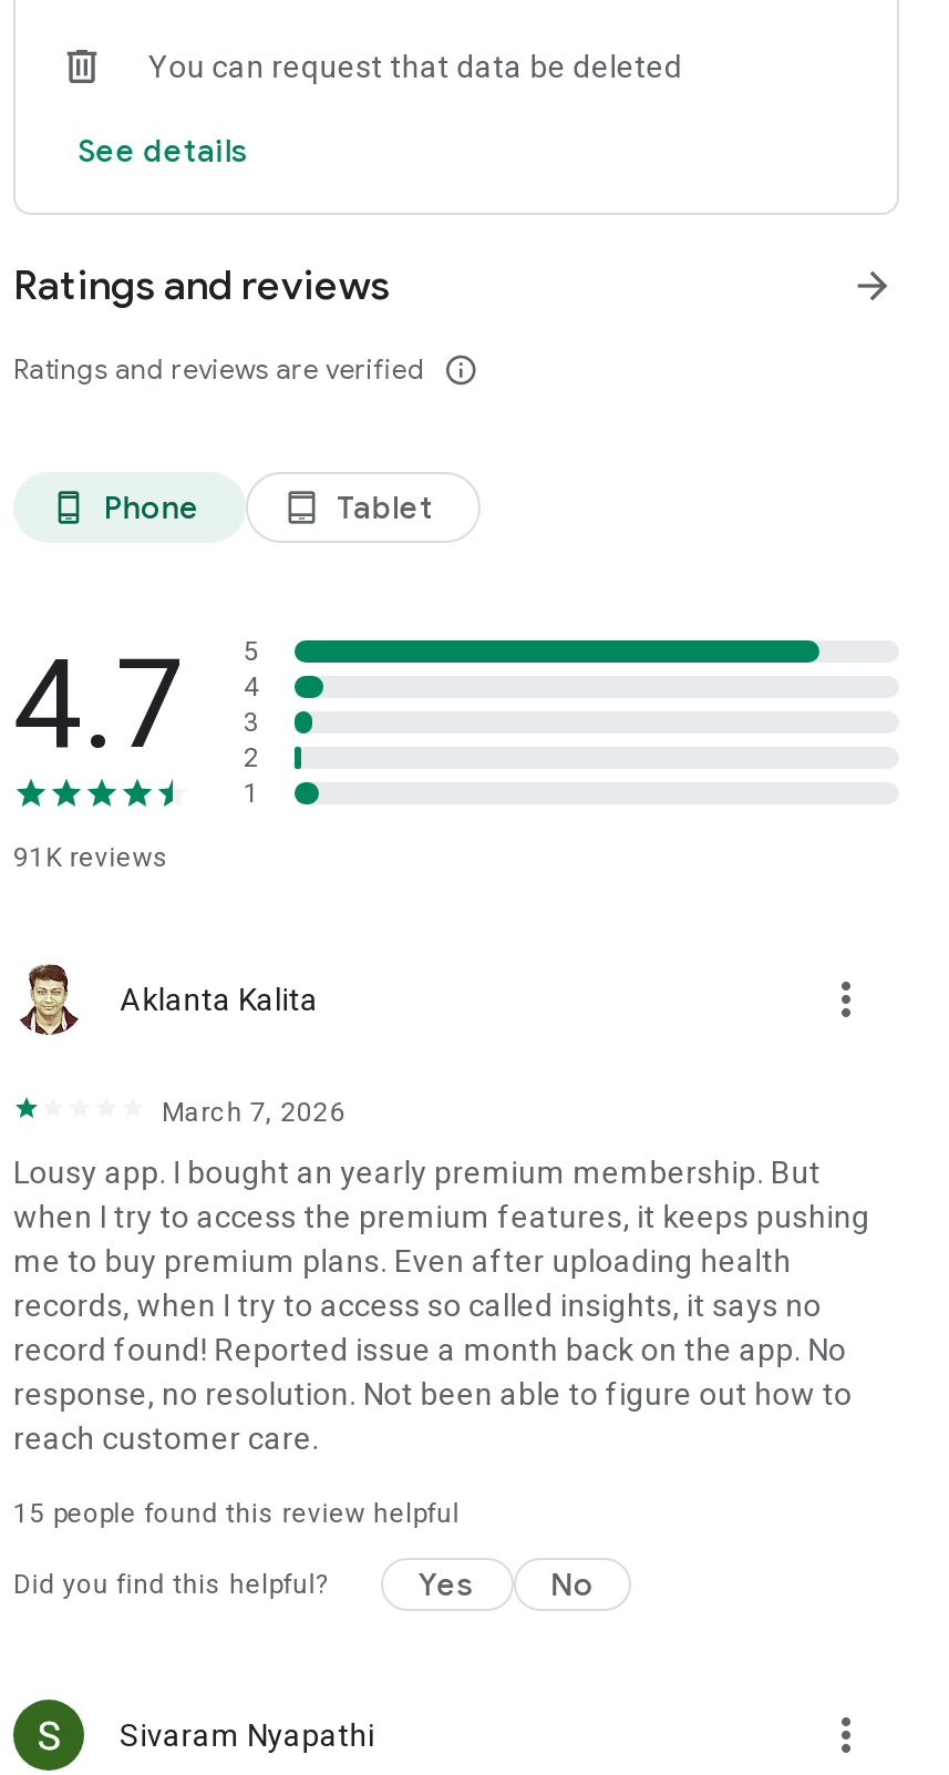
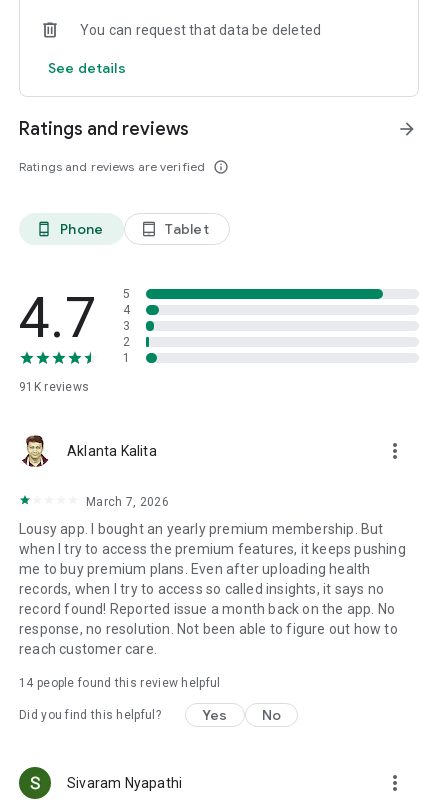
[13,1498,460,1529] 15 people found this review helpful -> [19,676,220,690] 14 people found this review helpful

